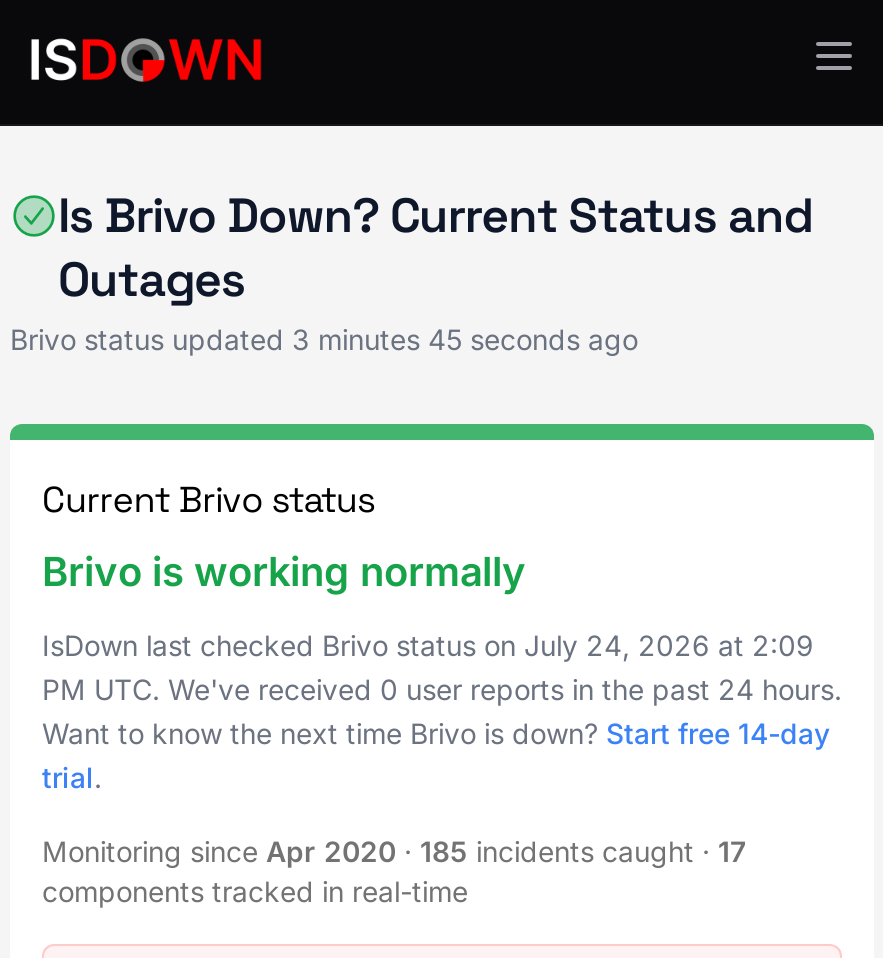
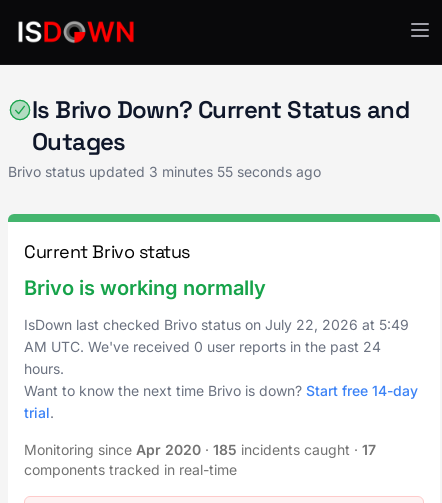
[10,322,638,356] Brivo status updated 3 minutes 45 seconds ago -> [8,163,321,180] Brivo status updated 3 minutes 55 seconds ago
[42,628,842,706] IsDown last checked Brivo status on July 24, 2026 at 2:09 | PM UTC. We've received 0 user reports in the past 24 hours. -> [24,316,409,377] IsDown last checked Brivo status on July 22, 2026 at 5:49 | AM UTC. We've received 0 user reports in the past 24 | hours.

